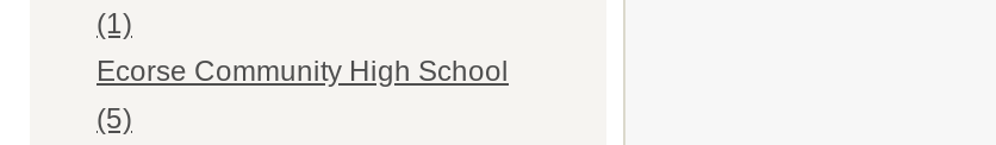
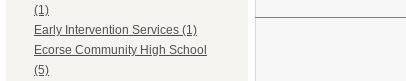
none -> [34,23,197,37] Early Intervention Services (1)

